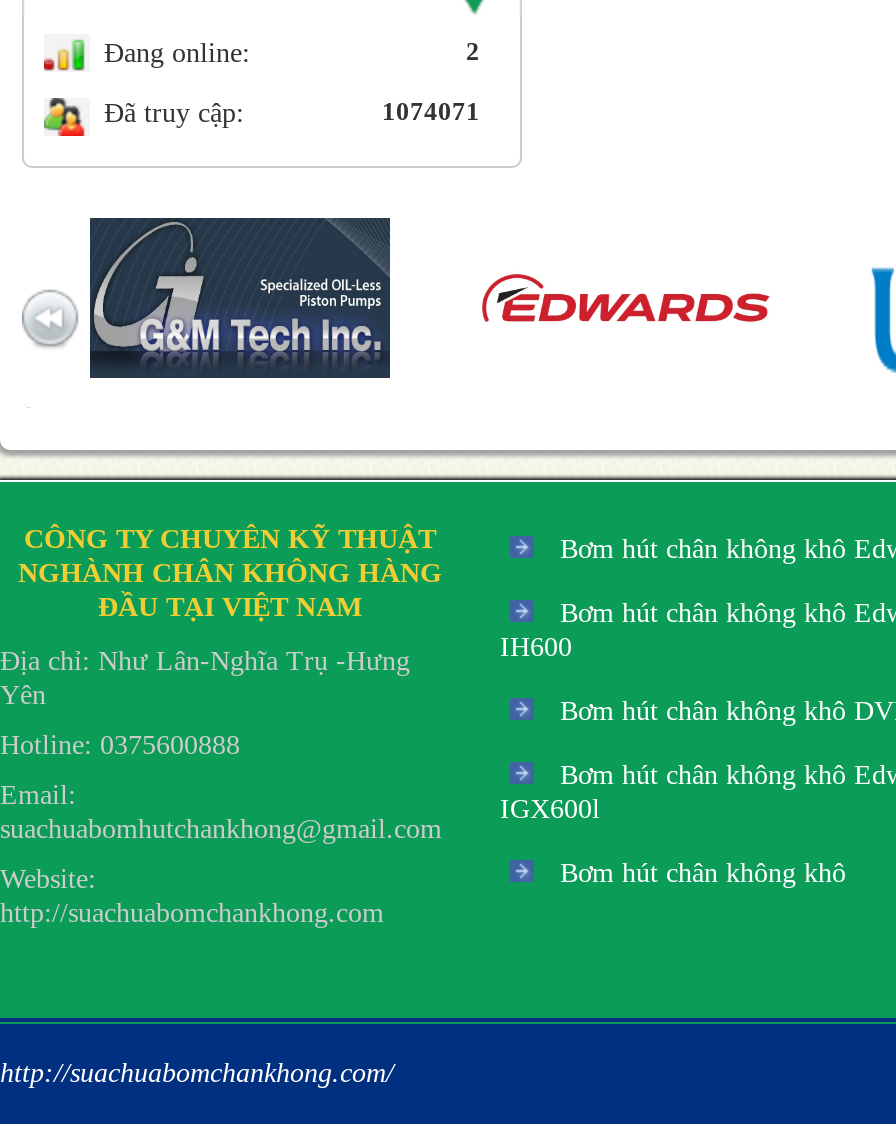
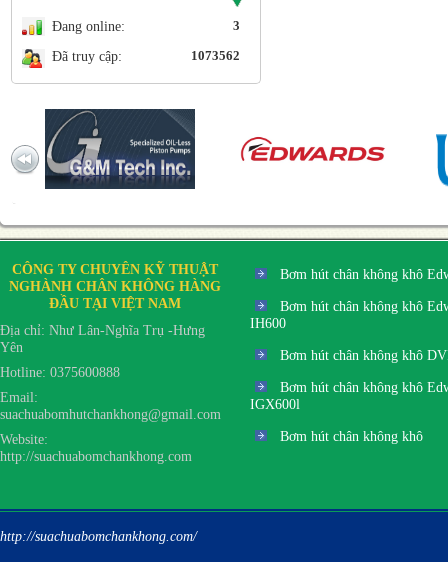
[466,36,480,66] 2 -> [233,18,240,33] 3
[382,96,480,126] 1074071 -> [191,48,240,63] 1073562

